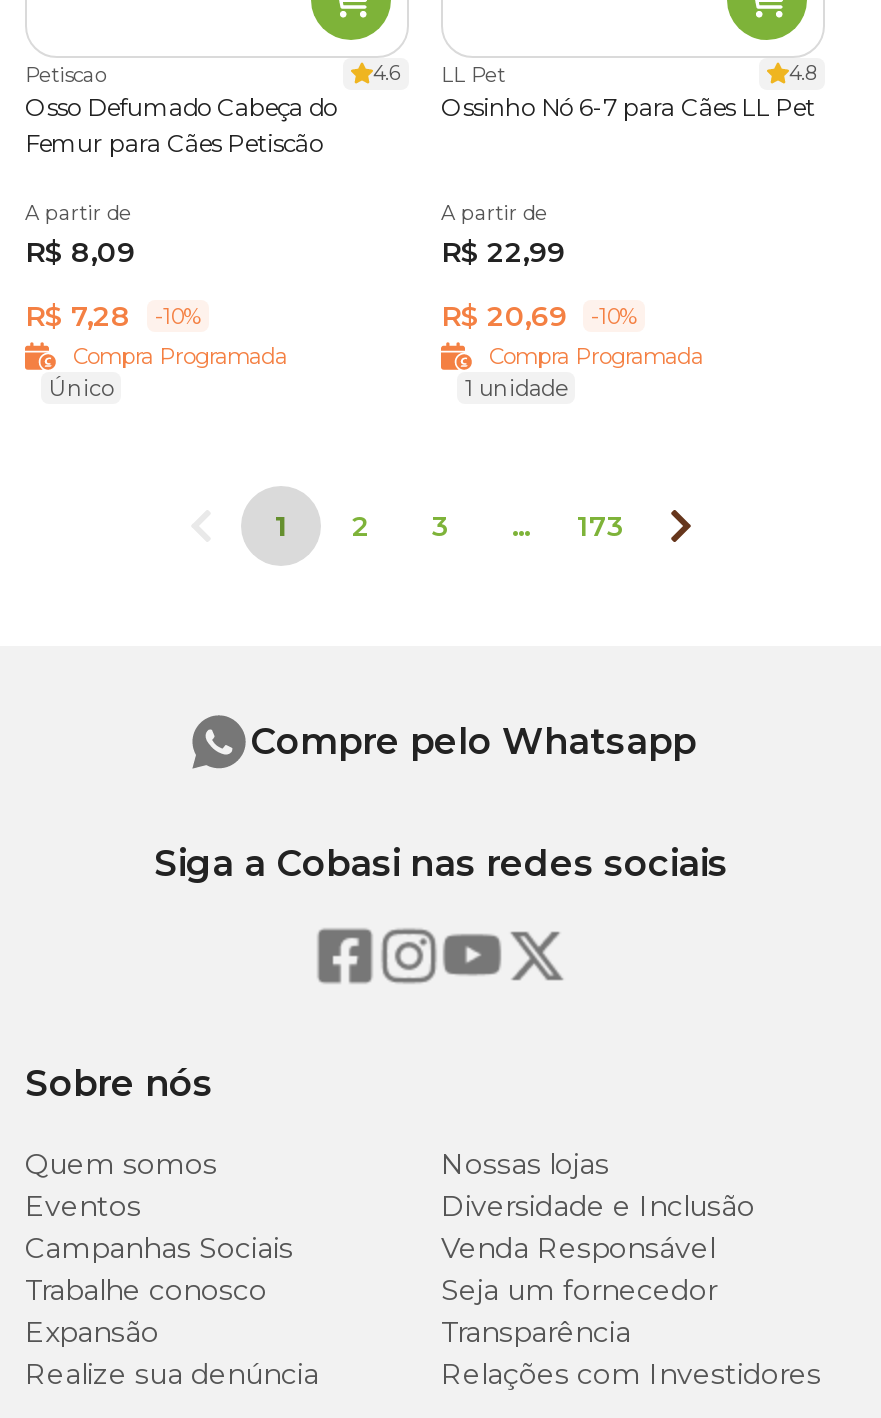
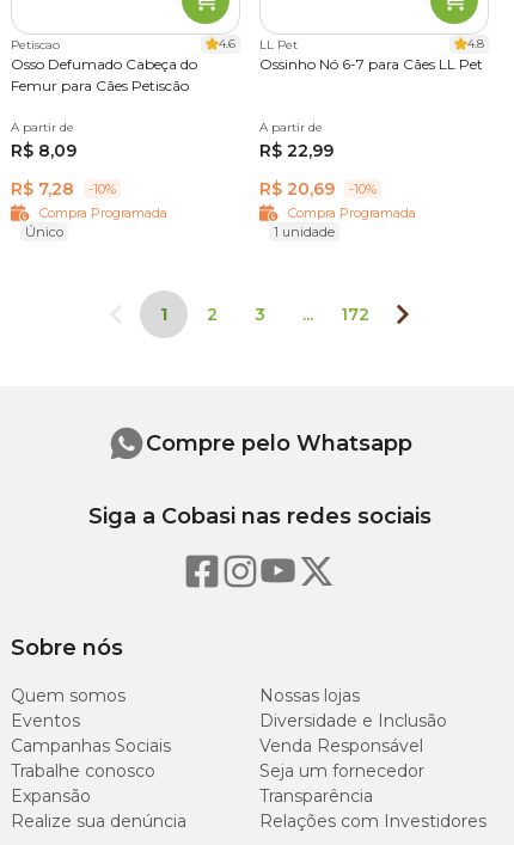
[577,508,625,544] 173 -> [341,304,369,325] 172

